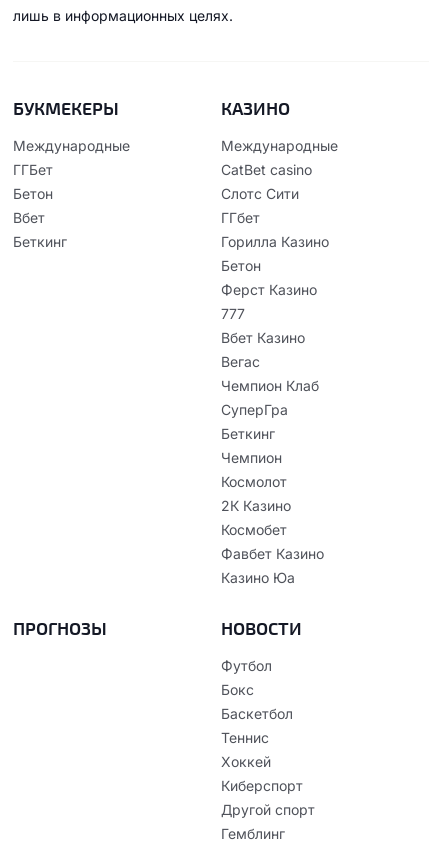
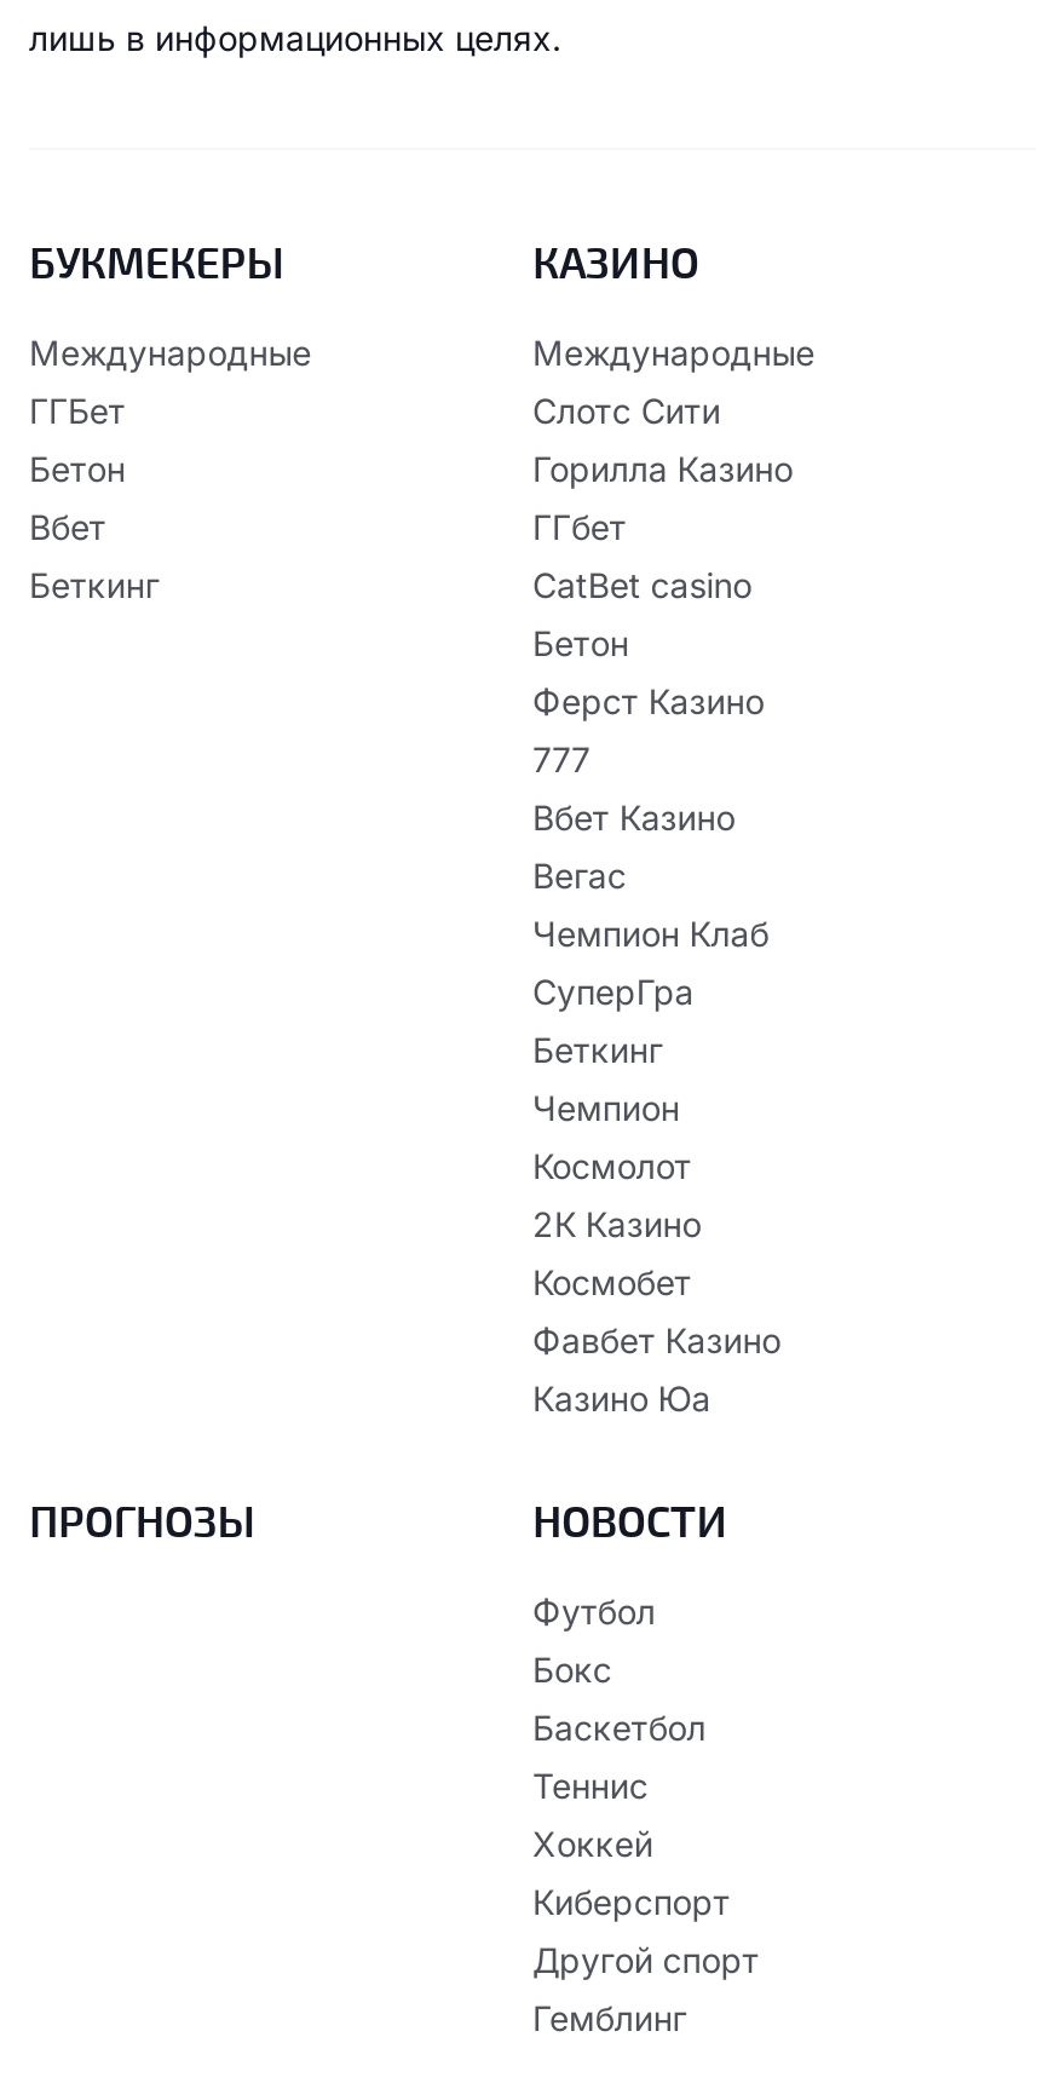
moved [221,161,312,178] -> [532,564,752,605]: CatBet casino
moved [221,185,329,250] -> [532,390,793,547]: Слотс Сити | ГГбет | Горилла Казино

